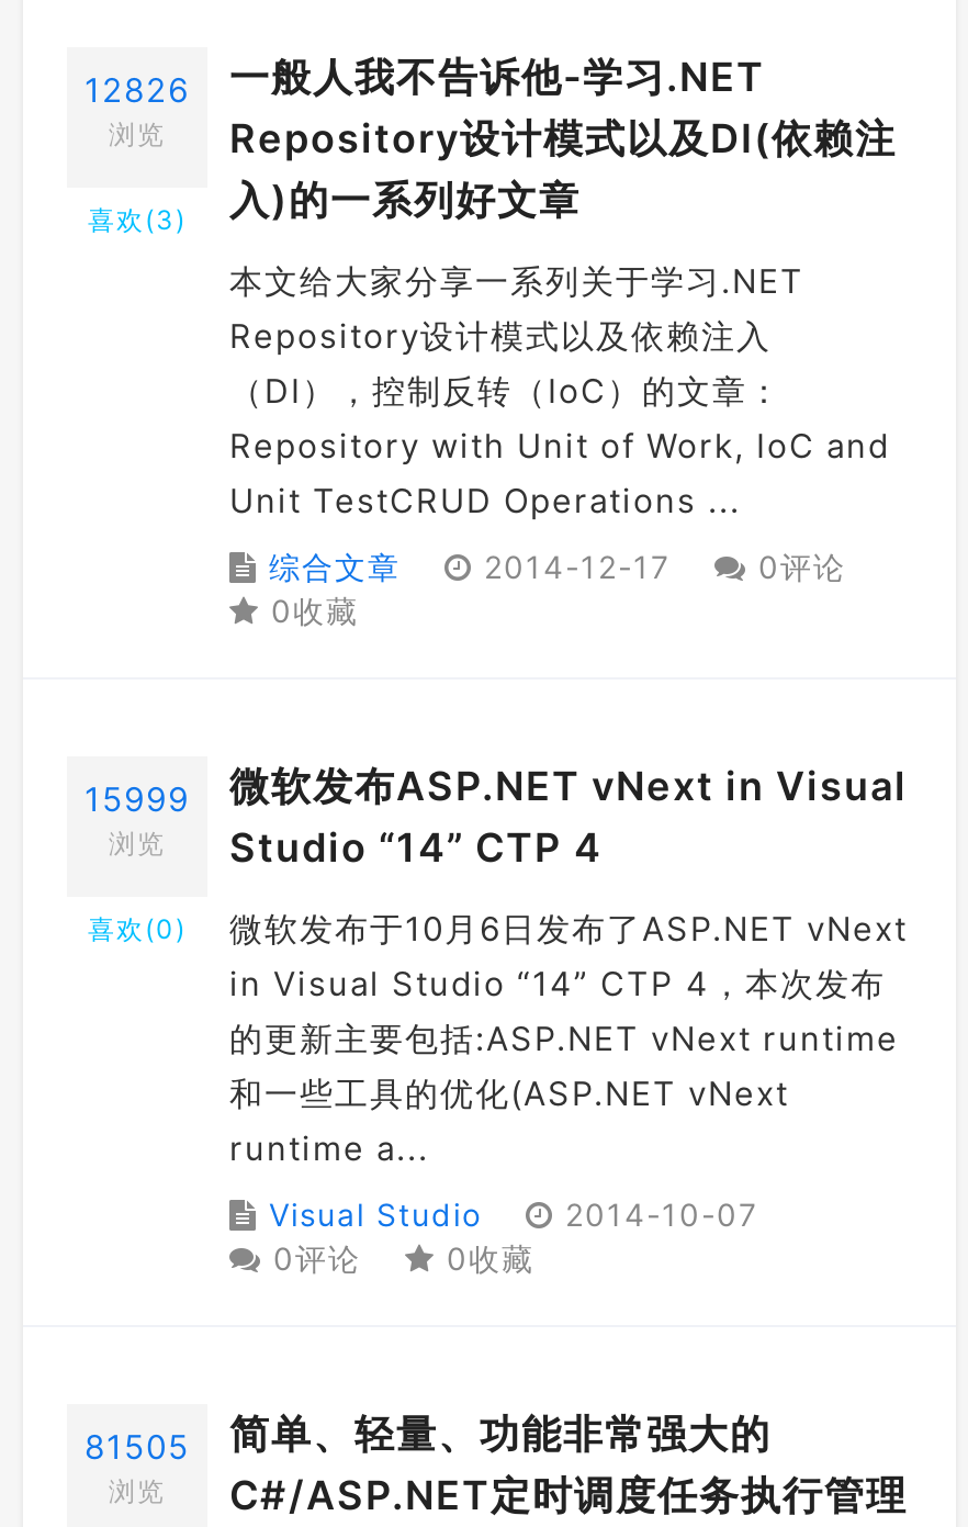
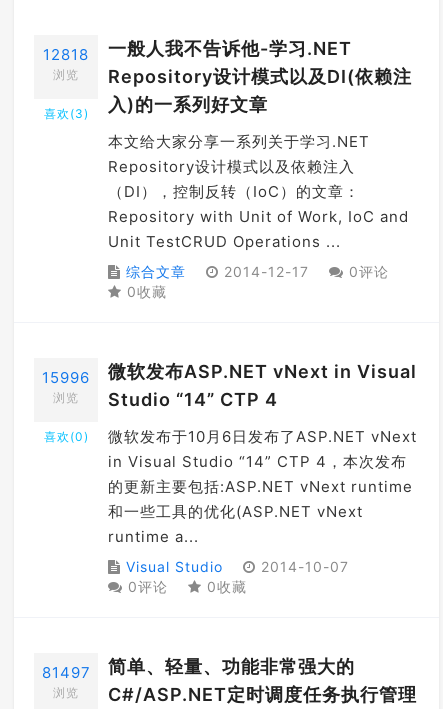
[85,54,765,111] 12826 一般人我不告诉他-学习.NET -> [43,38,352,64] 12818 一般人我不告诉他-学习.NET
[85,763,908,820] 15999 微软发布ASP.NET vNext in Visual -> [42,361,417,387] 15996 微软发布ASP.NET vNext in Visual
[85,1411,772,1468] 81505 简单、轻量、功能非常强大的 -> [41,656,355,682] 81497 简单、轻量、功能非常强大的

